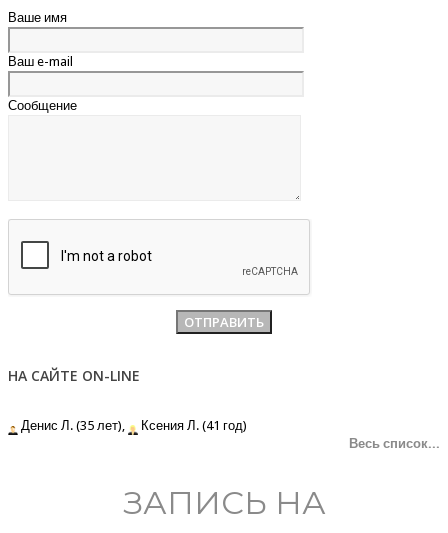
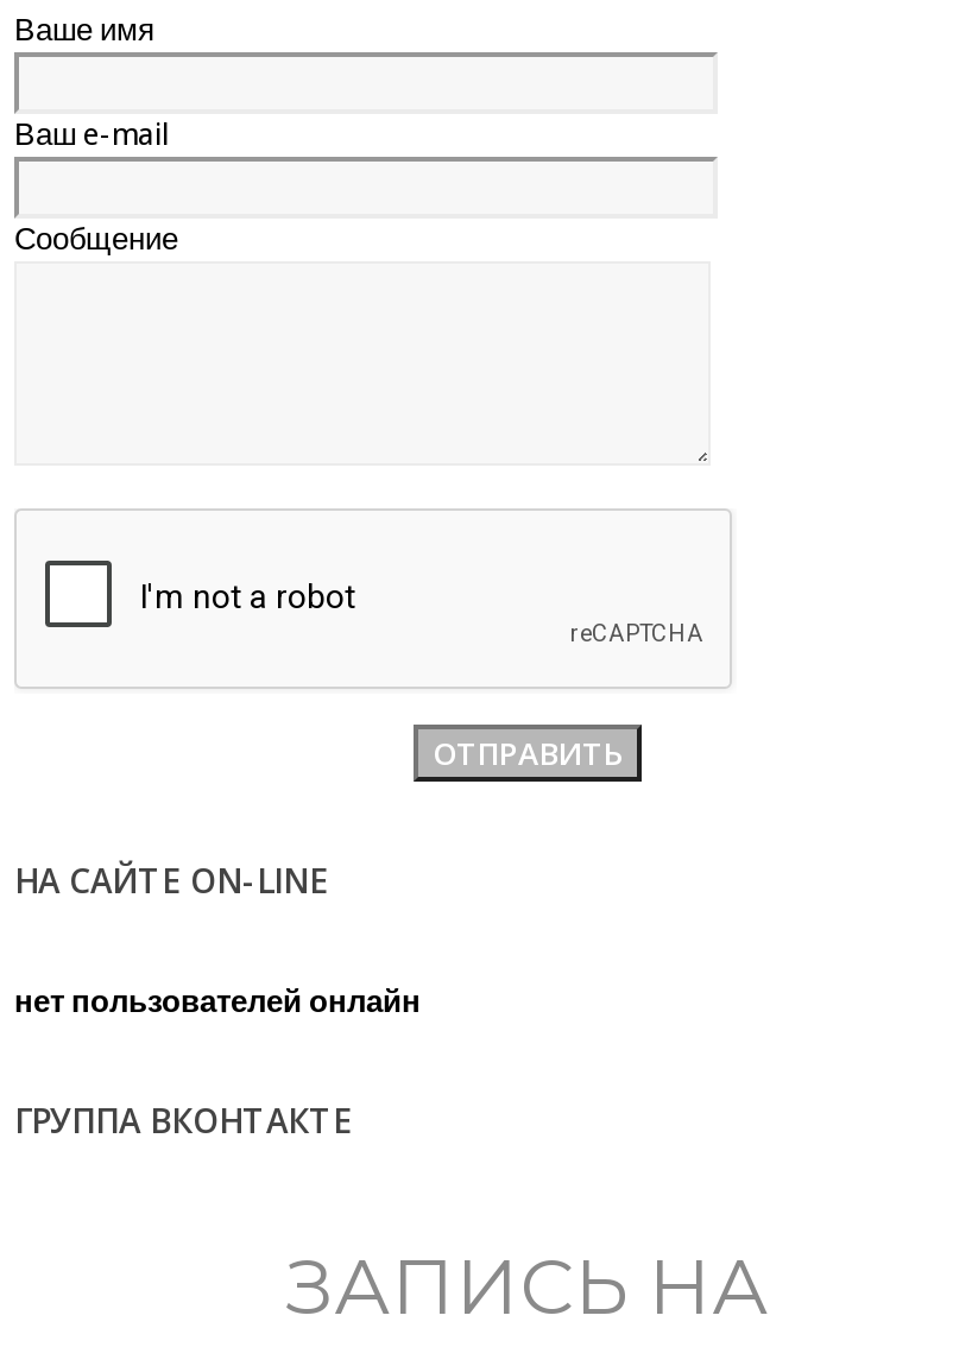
[18,418,440,451] Денис Л. (35 лет), | Ксения Л. (41 год) | Весь список... -> [14,983,421,1143] нет пользователей онлайн | ГРУППА ВКОНТАКТЕ

